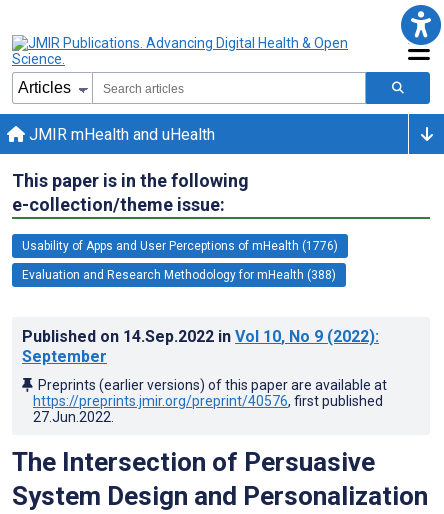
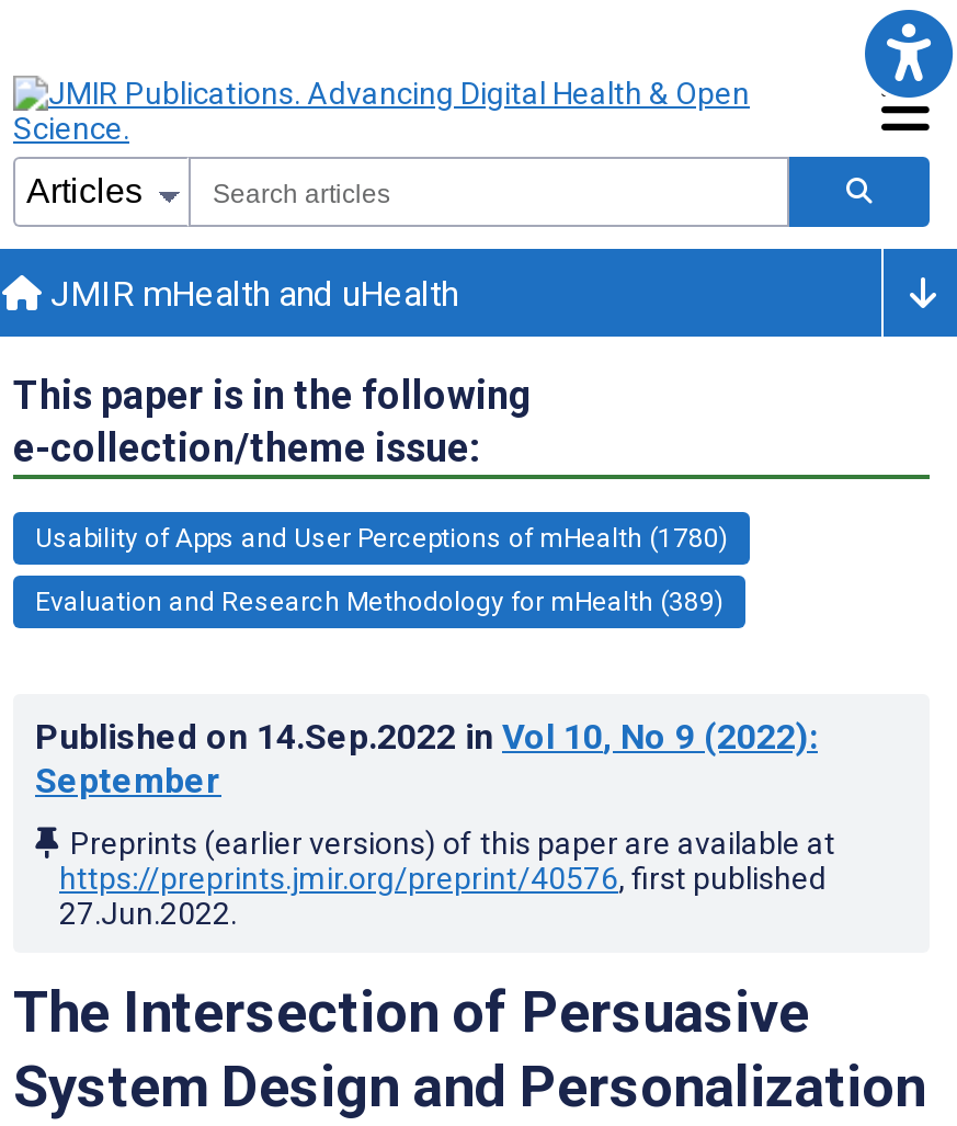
[22,239,338,253] Usability of Apps and User Perceptions of mHealth (1776) -> [35,523,728,553] Usability of Apps and User Perceptions of mHealth (1780)
[22,268,336,282] Evaluation and Research Methodology for mHealth (388) -> [35,586,724,617] Evaluation and Research Methodology for mHealth (389)

